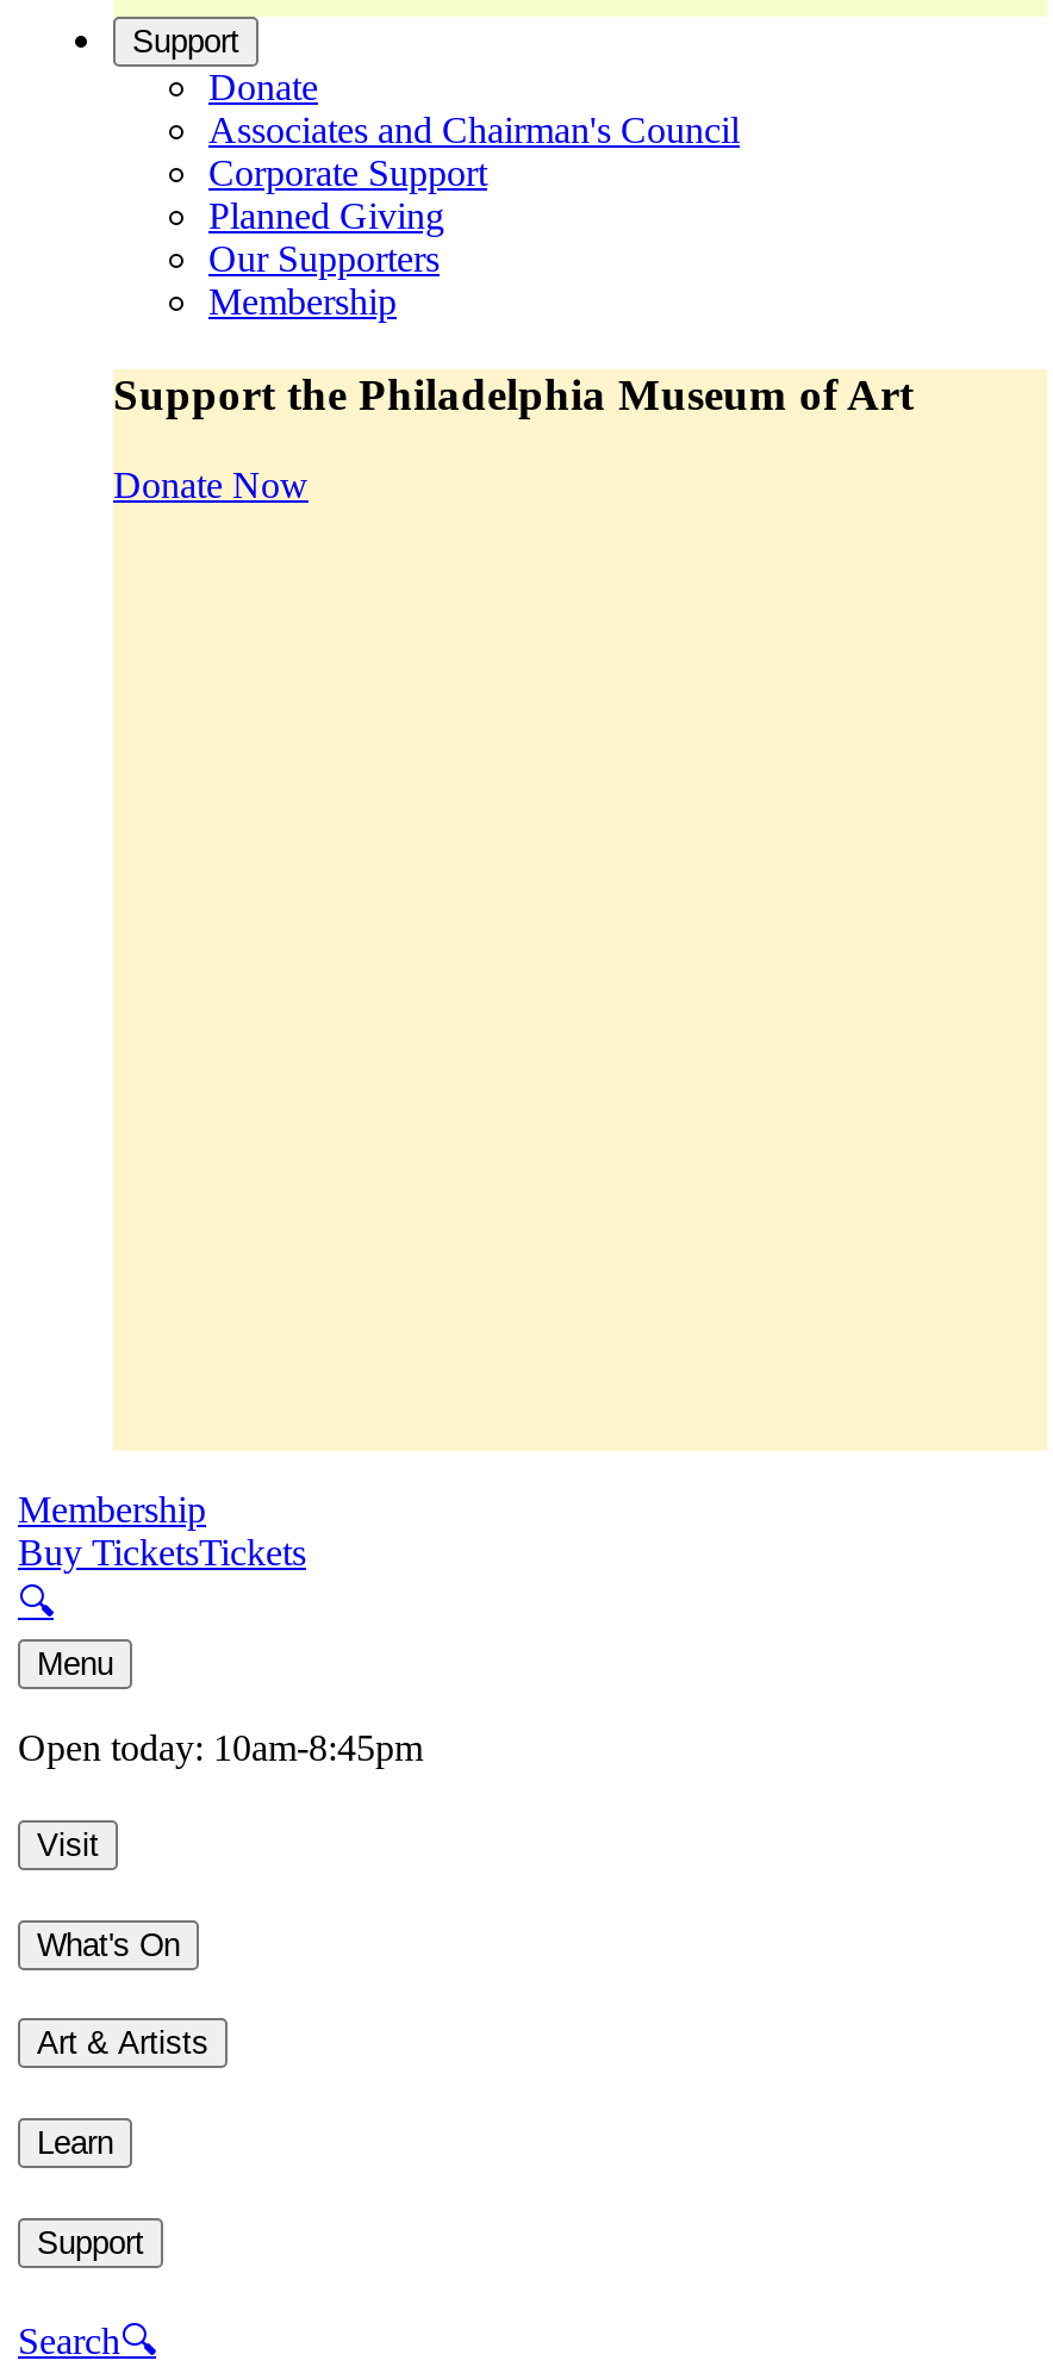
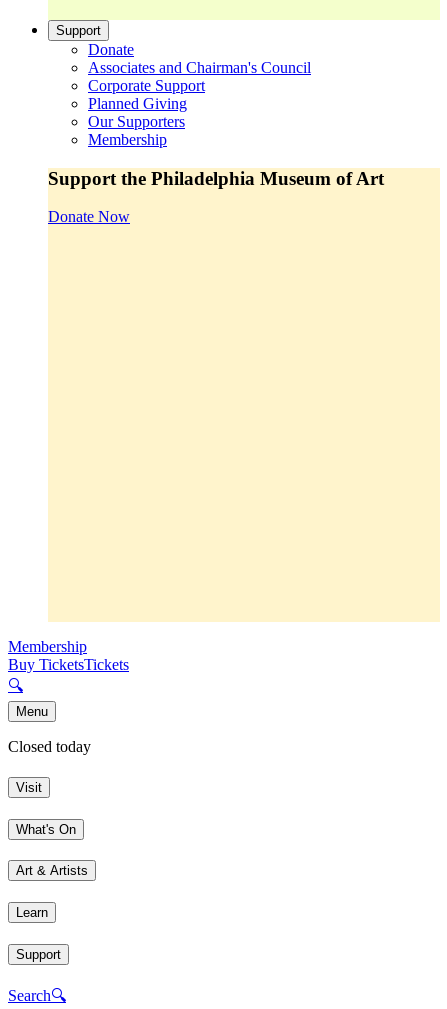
[18,1728,423,1769] Open today: 10am-8:45pm -> [8,738,91,755] Closed today

